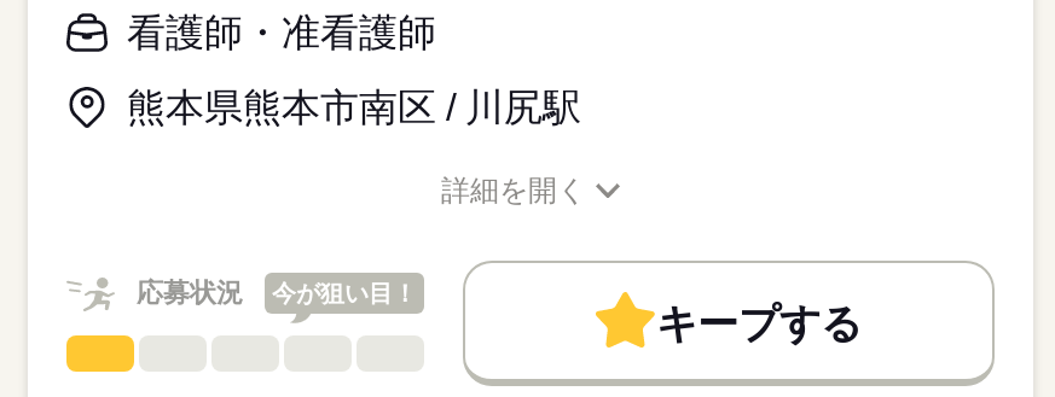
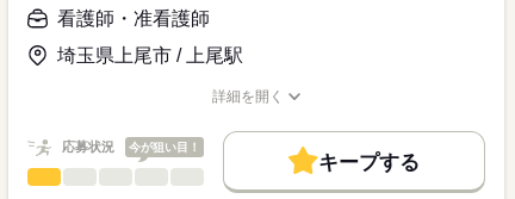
[127,87,581,128] 熊本県熊本市南区 / 川尻駅 -> [57,45,243,66] 埼玉県上尾市 / 上尾駅

